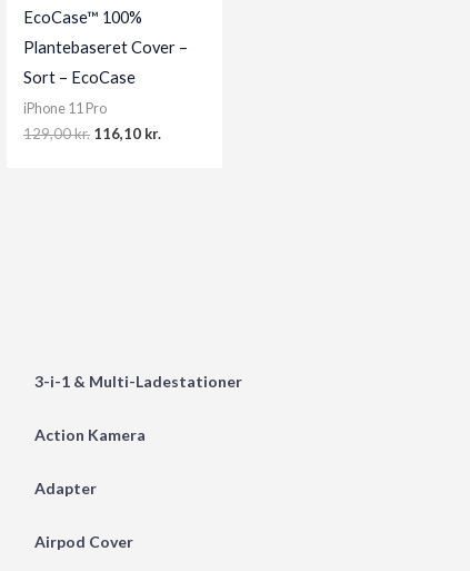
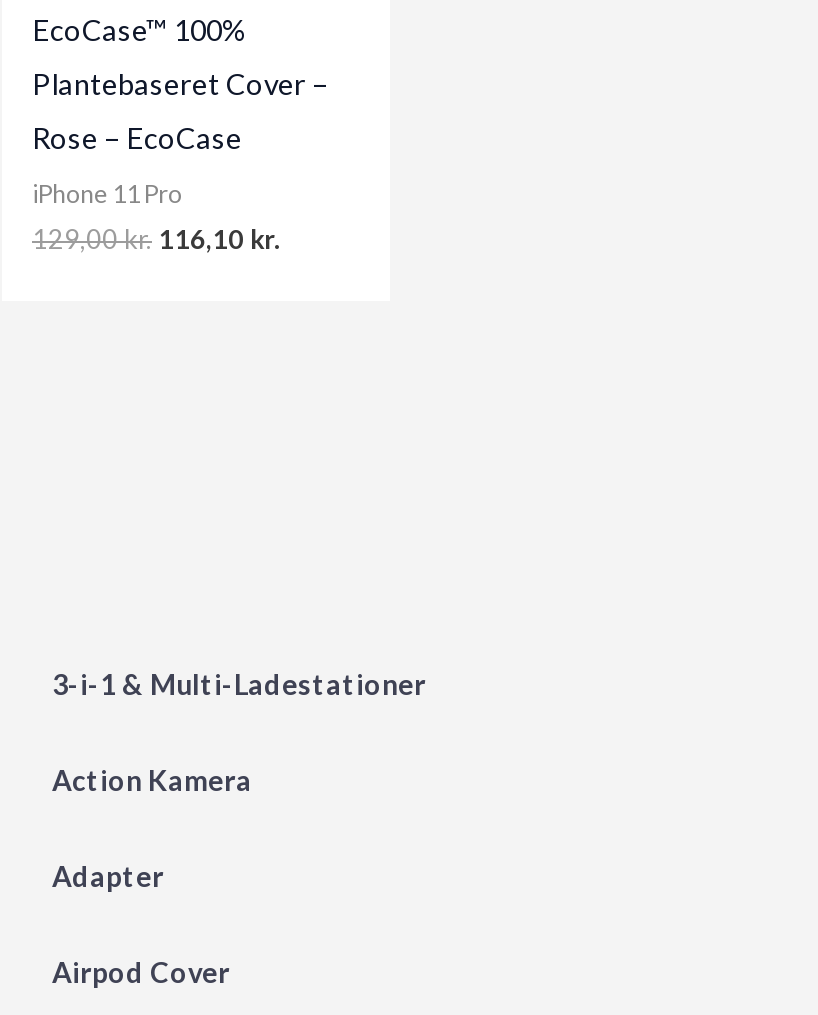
[23,68,136,87] Sort – EcoCase -> [32,121,242,155] Rose – EcoCase

